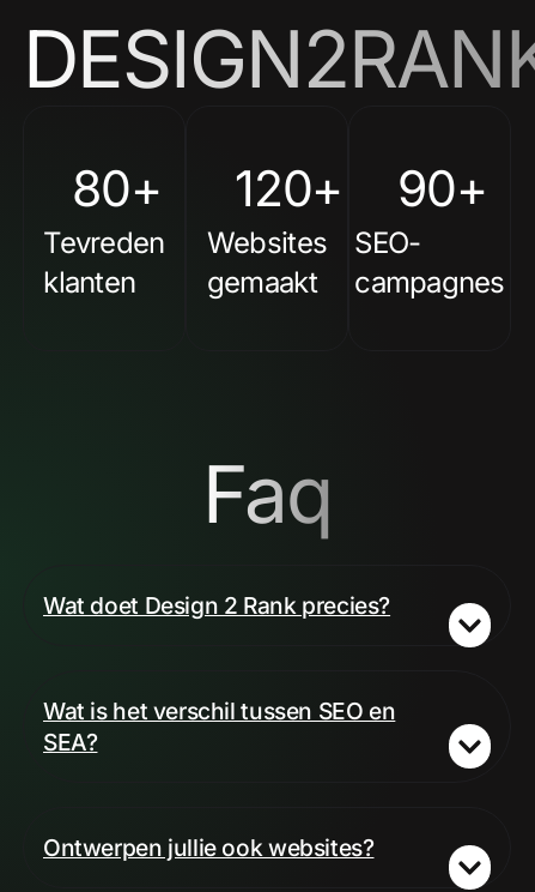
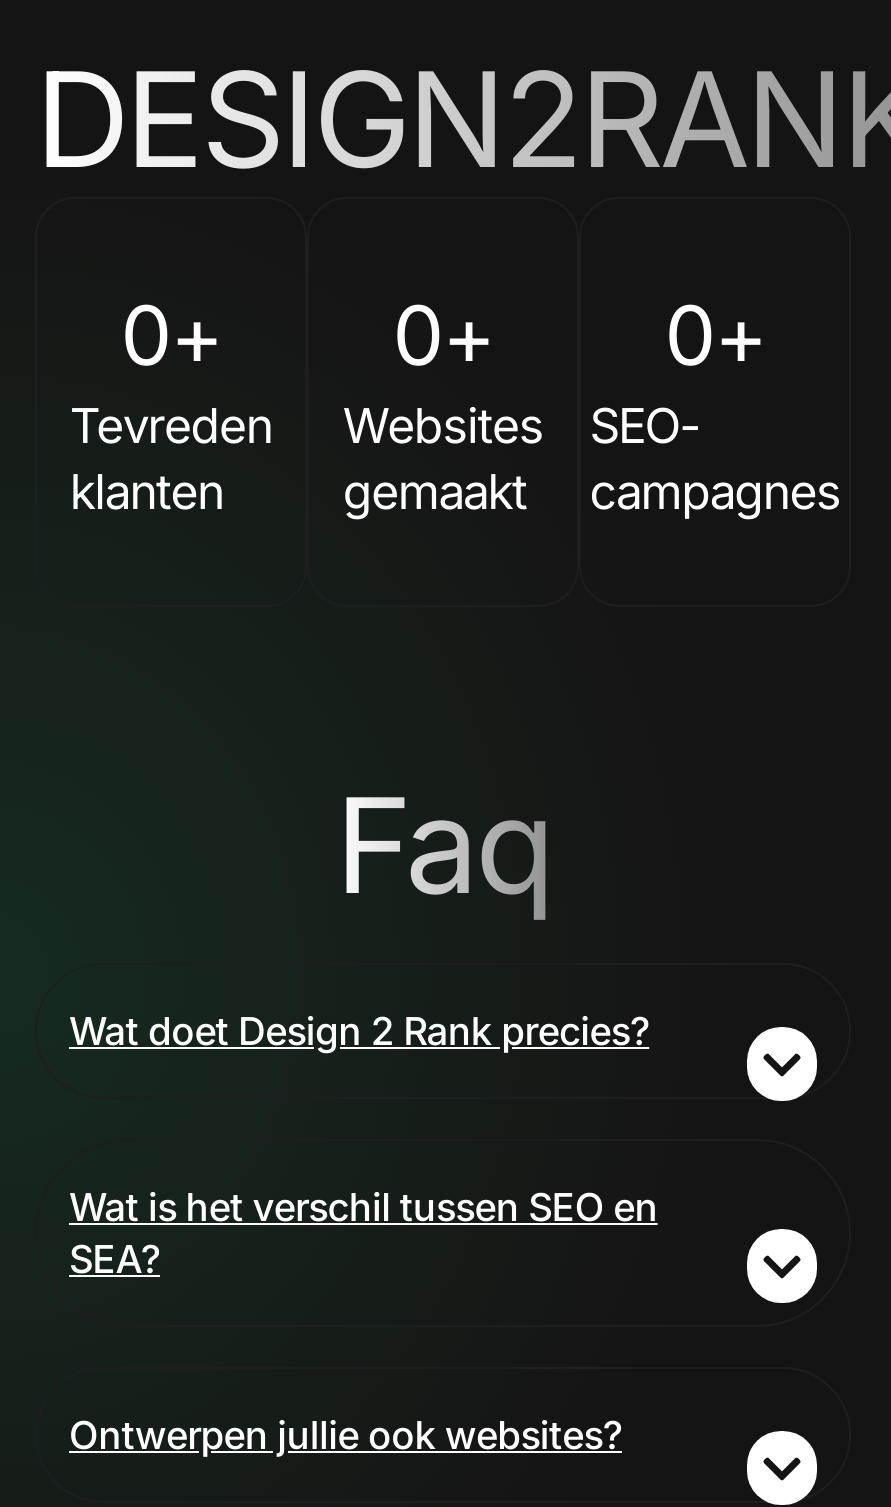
[72,159,161,219] 80+ -> [120,286,222,386] 0+
[235,159,342,219] 120+ -> [392,286,494,386] 0+
[397,159,486,219] 90+ -> [664,286,766,386] 0+

